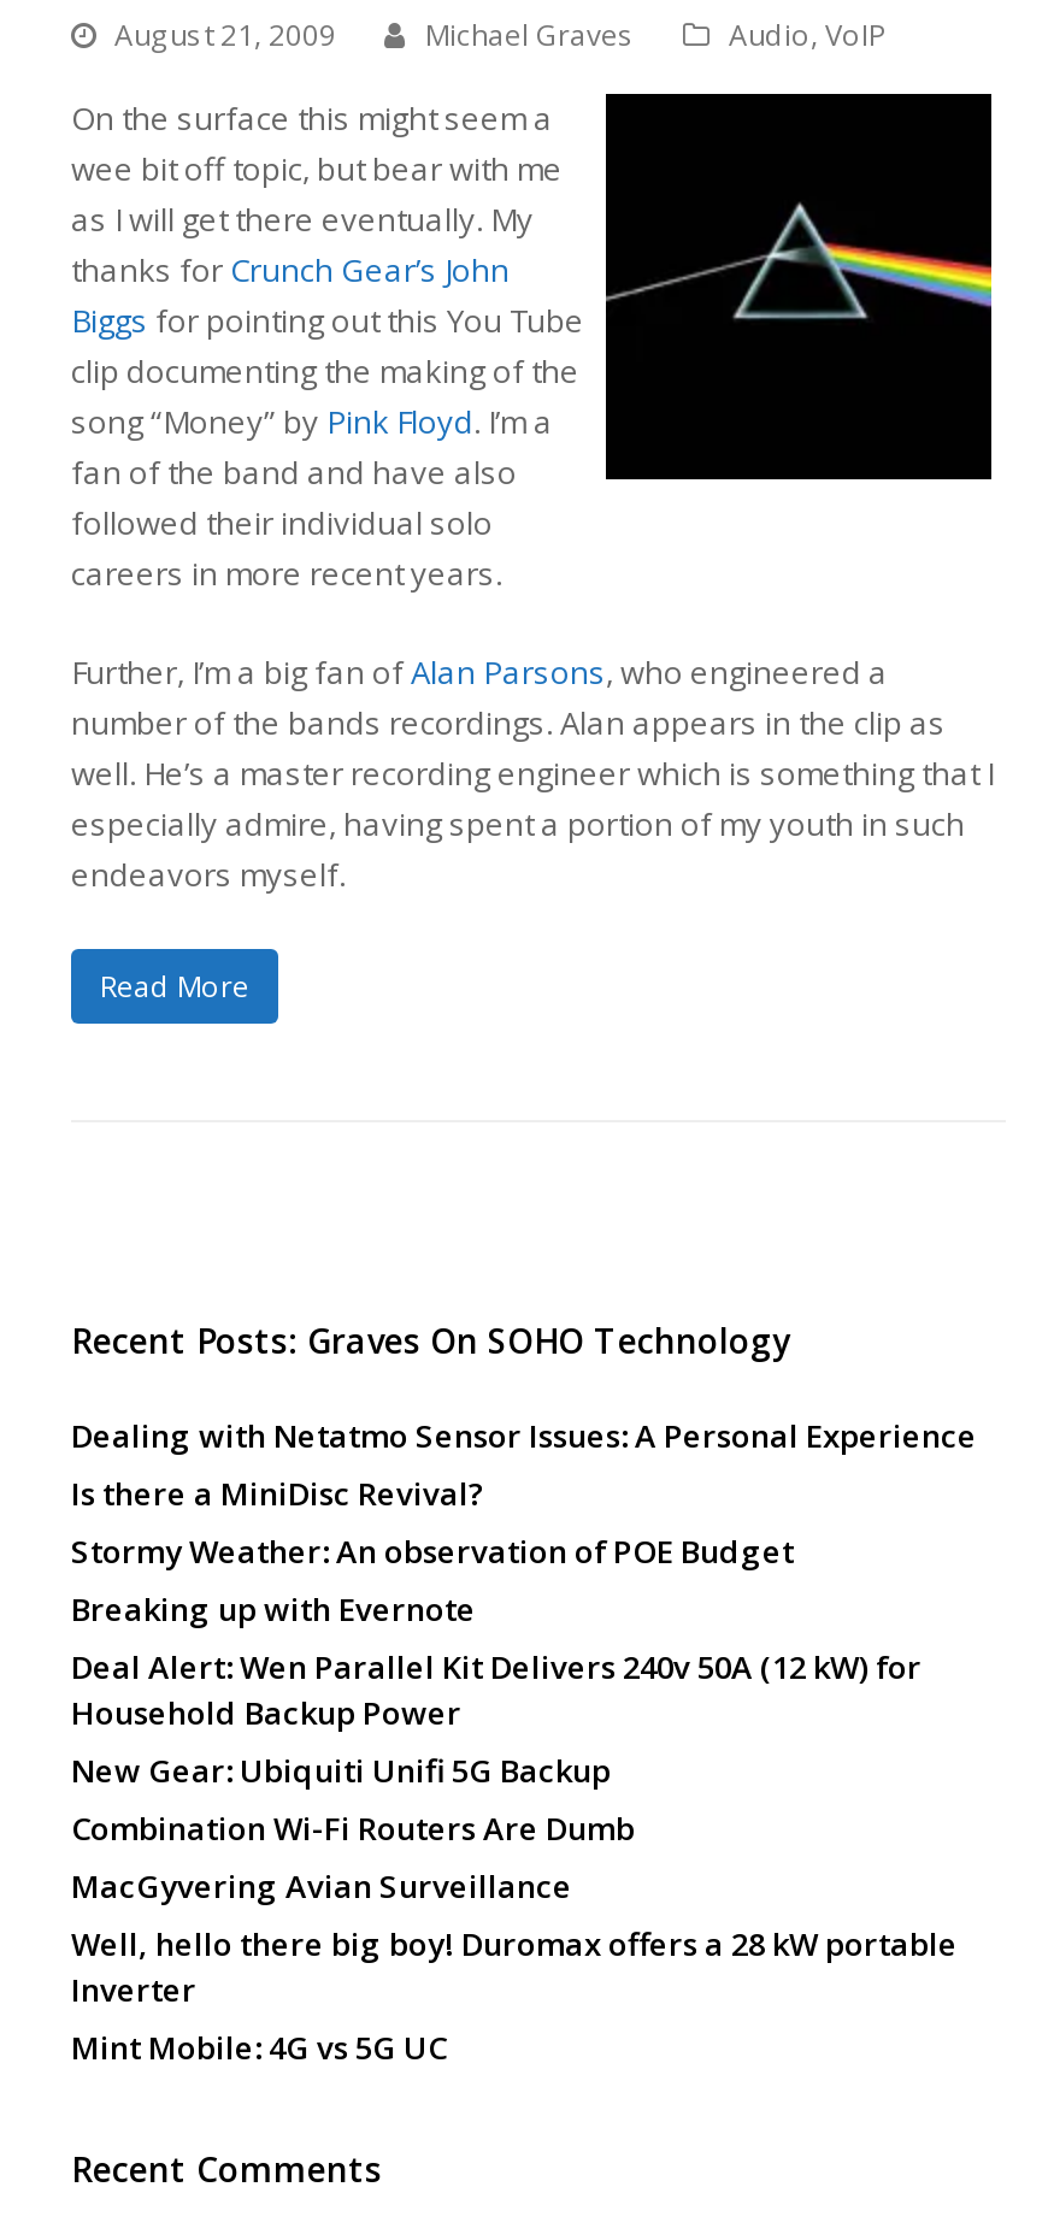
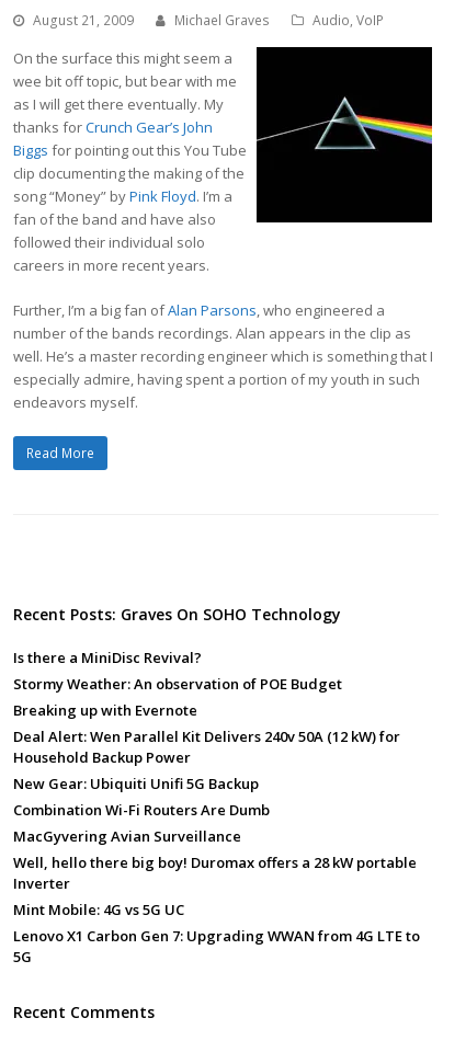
[71,1414,977,1457] Dealing with Netatmo Sensor Issues: A Personal Experience -> none
moved [71,1472,958,2069] -> [13,648,417,919]: Is there a MiniDisc Revival? | Stormy Weather: An observation of POE Budget | Breaking up with Evernote | ... | Inverter | Mint Mobile: 4G vs 5G UC
none -> [13,926,420,966] Lenovo X1 Carbon Gen 7: Upgrading WWAN from 4G LTE to | 5G

